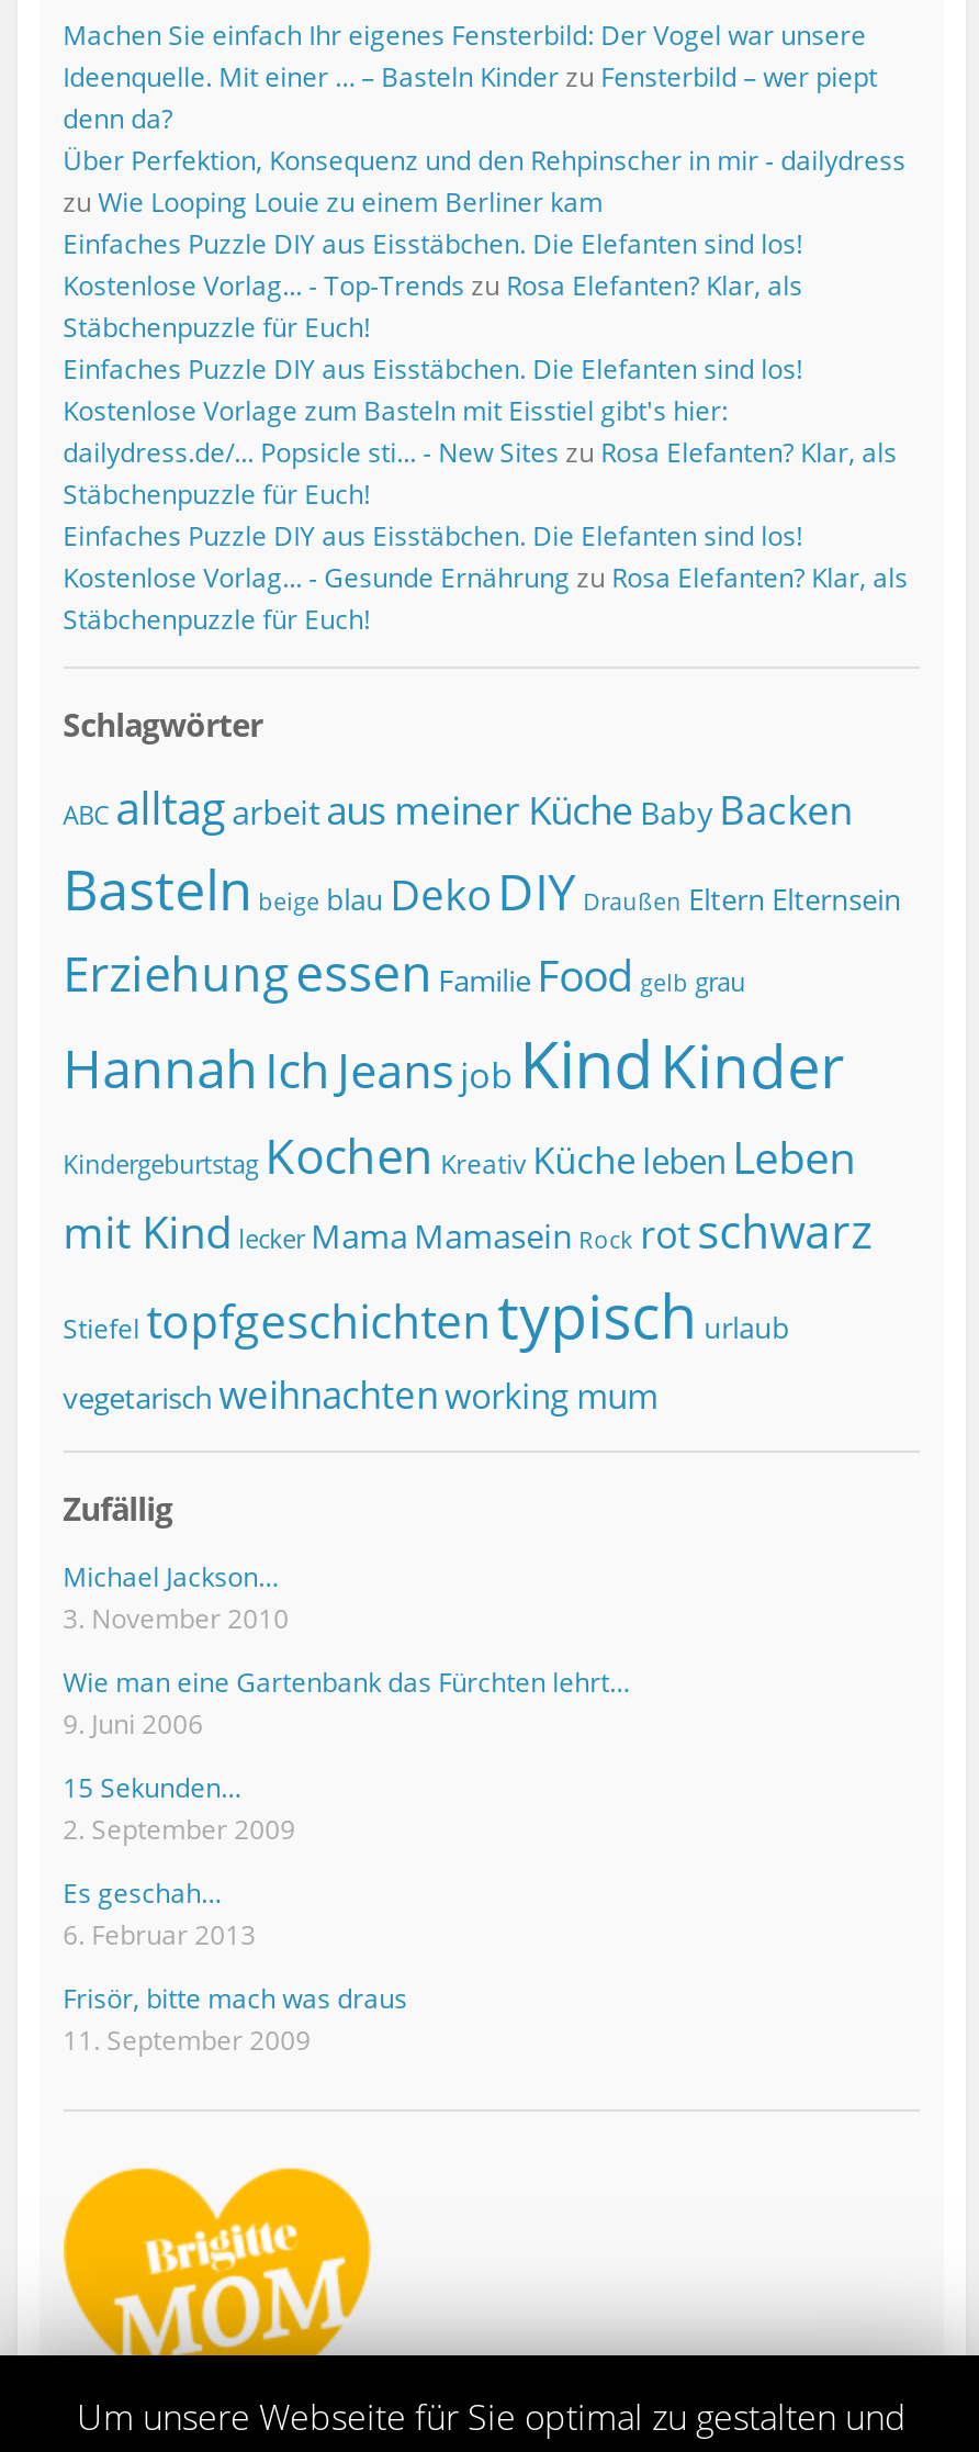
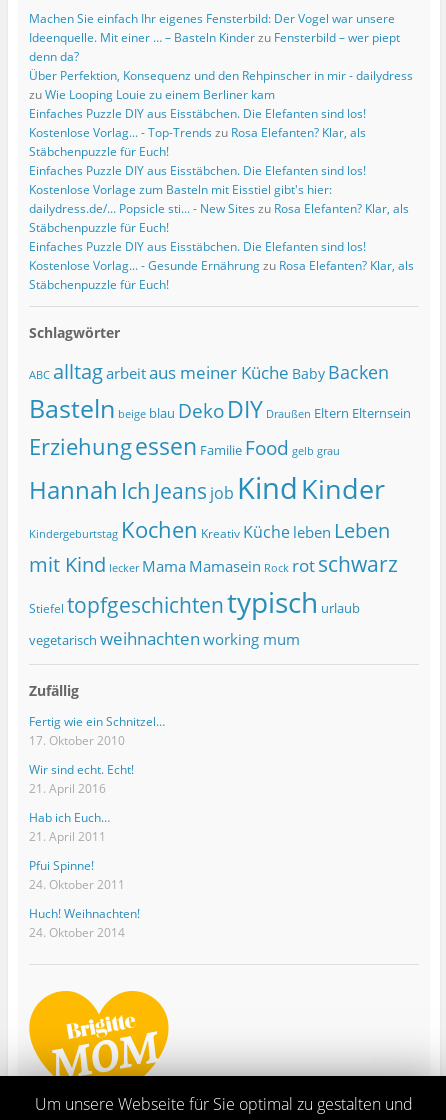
[63,1558,289,1637] Michael Jackson… | 3. November 2010 -> [29,713,165,749] Fertig wie ein Schnitzel… | 17. Oktober 2010
[63,1663,629,1742] Wie man eine Gartenbank das Fürchten lehrt… | 9. Juni 2006 -> [29,761,134,797] Wir sind echt. Echt! | 21. April 2016
[63,1768,295,1847] 15 Sekunden… | 2. September 2009 -> [29,809,110,845] Hab ich Euch… | 21. April 2011
[63,1874,256,1953] Es geschah… | 6. Februar 2013 -> [29,857,125,893] Pfui Spinne! | 24. Oktober 2011
[63,1979,407,2058] Frisör, bitte mach was draus | 11. September 2009 -> [29,905,140,941] Huch! Weihnachten! | 24. Oktober 2014

